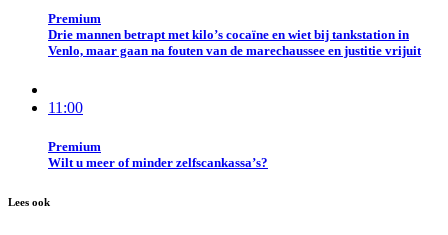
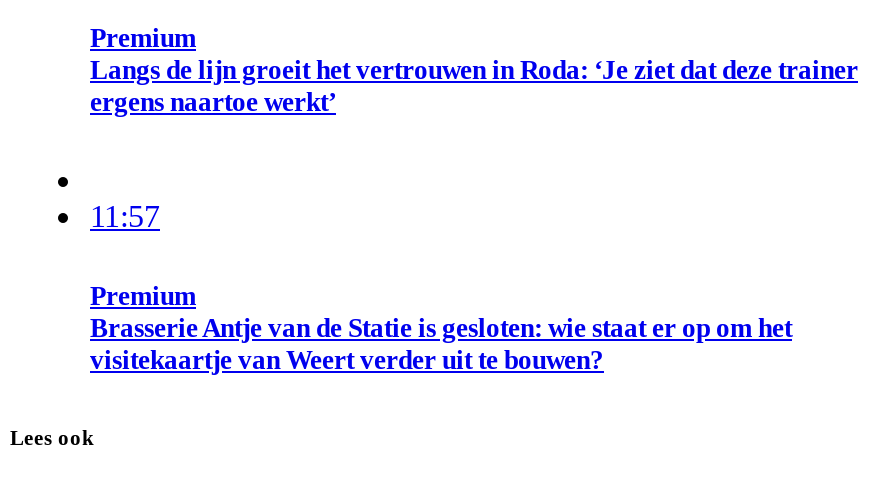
[48,27,421,58] Drie mannen betrapt met kilo’s cocaïne en wiet bij tankstation in | Venlo, maar gaan na fouten van de marechaussee en justitie vrijuit -> [90,55,858,117] Langs de lijn groeit het vertrouwen in Roda: ‘Je ziet dat deze trainer | ergens naartoe werkt’
[48,99,83,116] 11:00 -> [90,199,160,233] 11:57
[48,155,268,170] Wilt u meer of minder zelfscankassa’s? -> [90,312,792,374] Brasserie Antje van de Statie is gesloten: wie staat er op om het | visitekaartje van Weert verder uit te bouwen?

